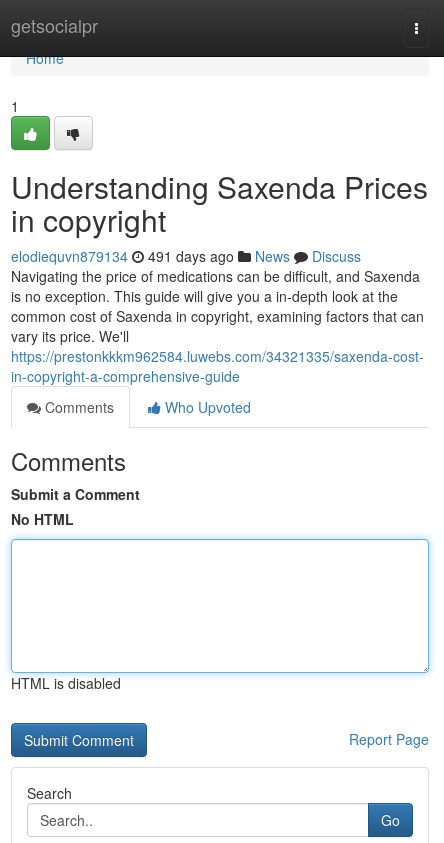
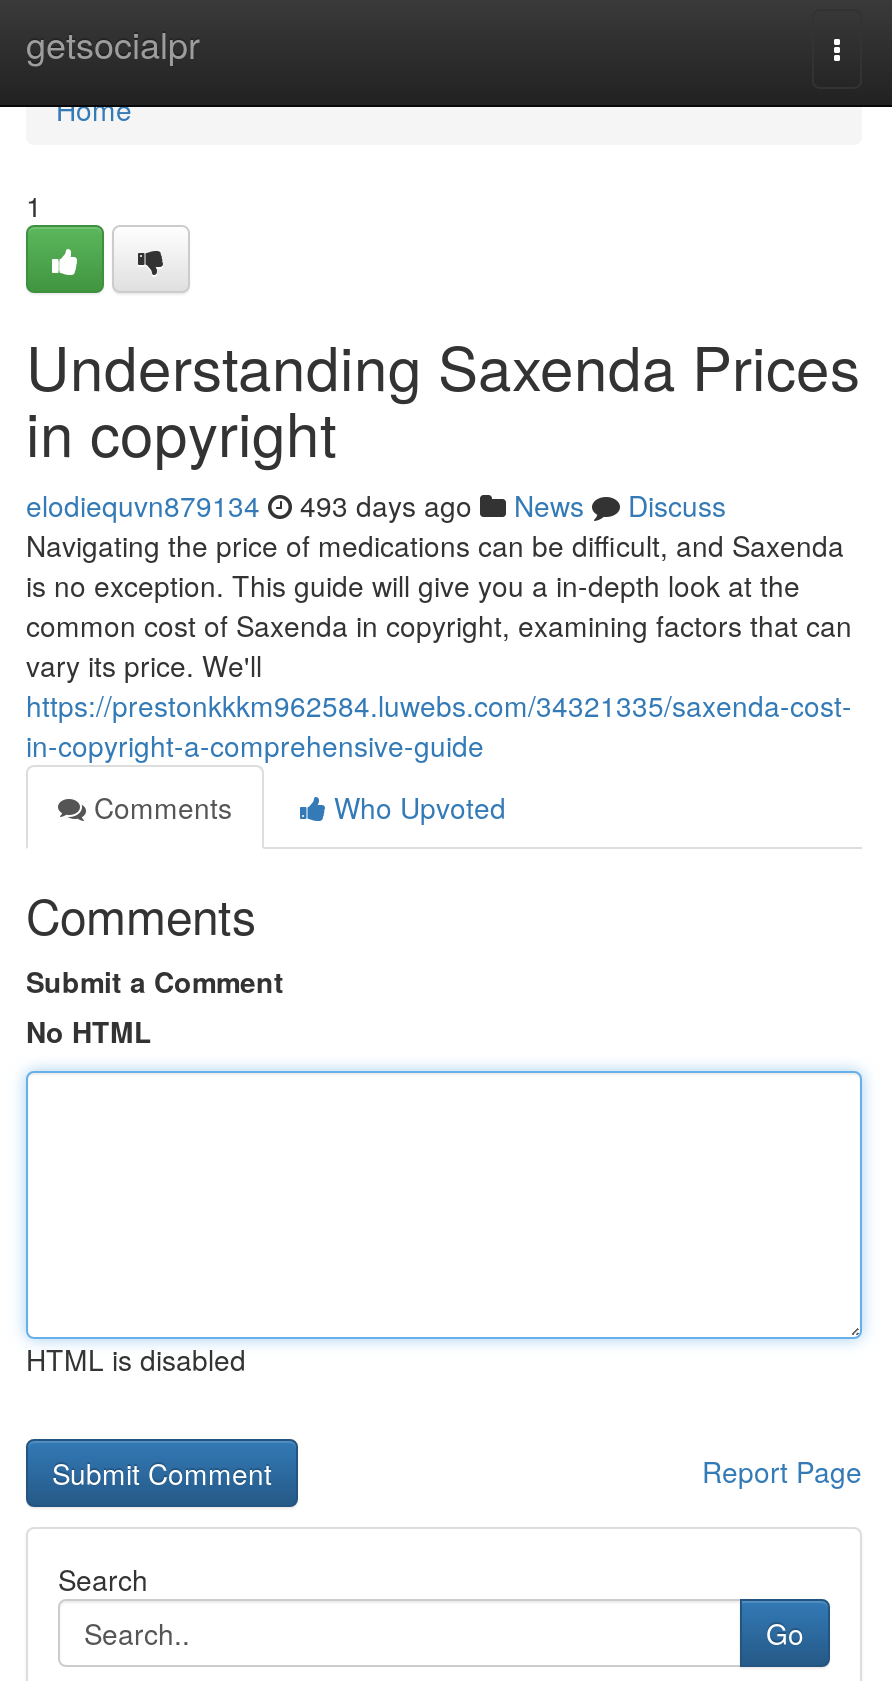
[11,246,361,266] elodiequvn879134 491 days ago News Discuss -> [26,485,726,525] elodiequvn879134 493 days ago News Discuss

